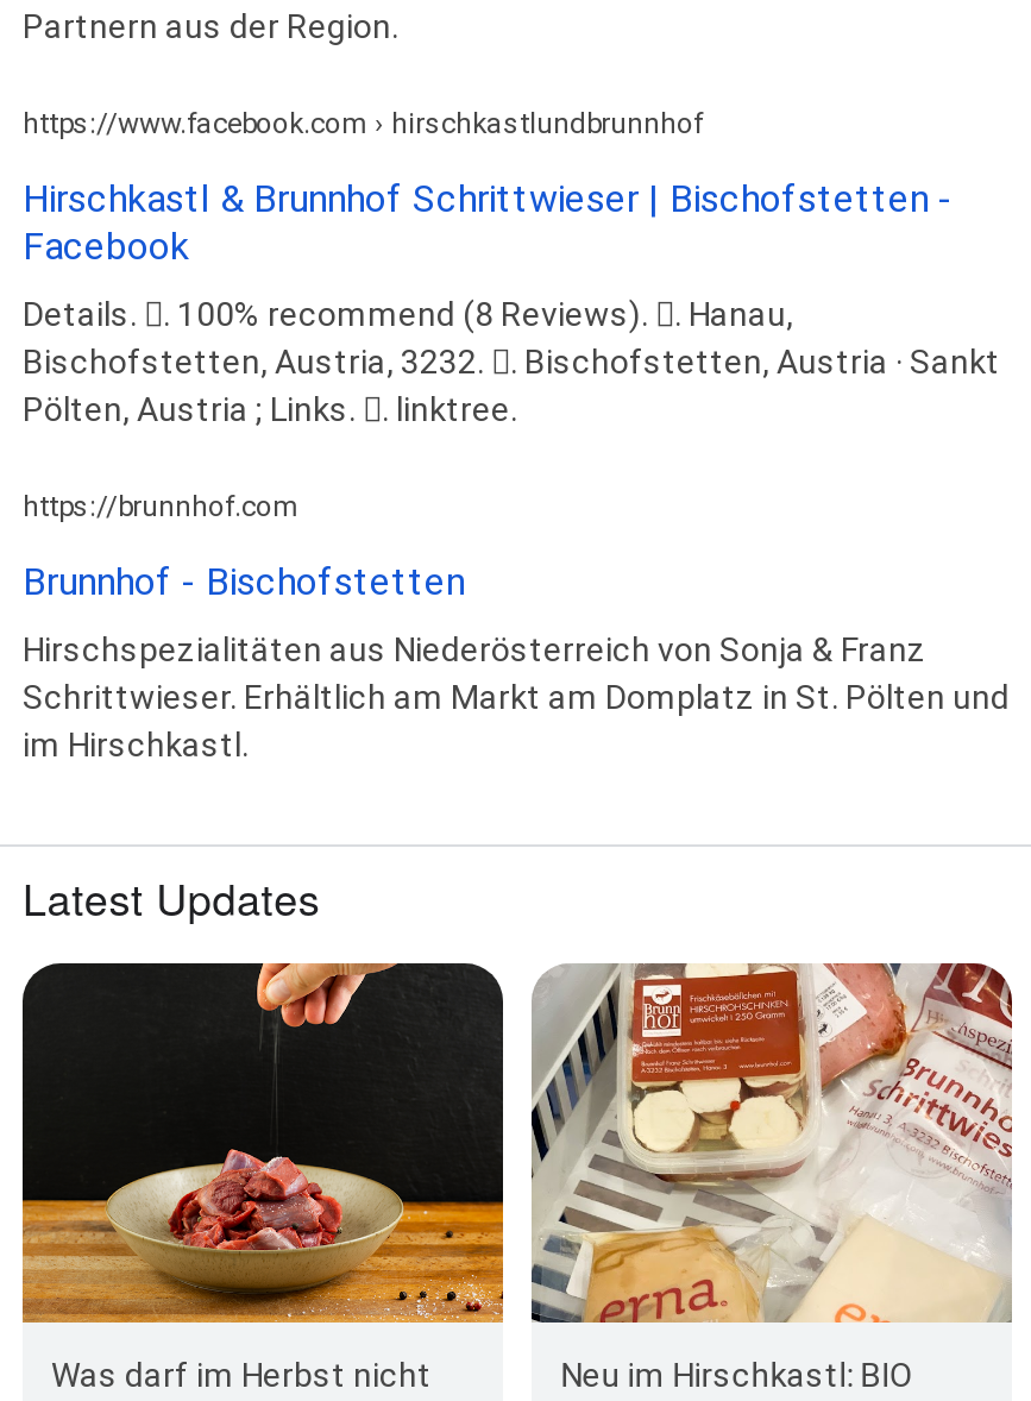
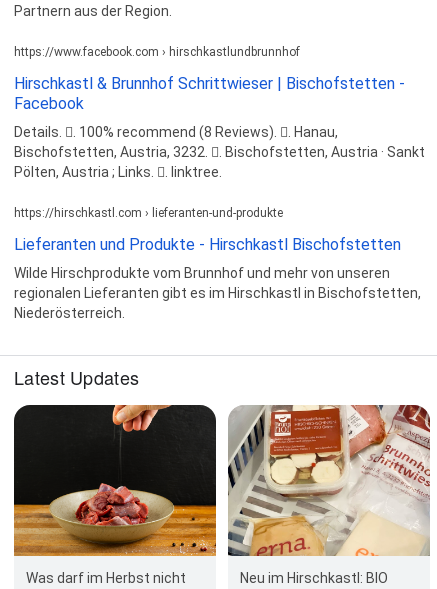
[23,489,298,523] https://brunnhof.com -> [14,206,283,220] https://hirschkastl.com › lieferanten-und-produkte
[23,558,465,603] Brunnhof - Bischofstetten -> [14,235,401,254] Lieferanten und Produkte - Hirschkastl Bischofstetten
[23,630,1010,763] Hirschspezialitäten aus Niederösterreich von Sonja & Franz | Schrittwieser. Erhältlich am Markt am Domplatz in St. Pölten und | im Hirschkastl. -> [14,265,421,321] Wilde Hirschprodukte vom Brunnhof und mehr von unseren | regionalen Lieferanten gibt es im Hirschkastl in Bischofstetten, | Niederösterreich.

